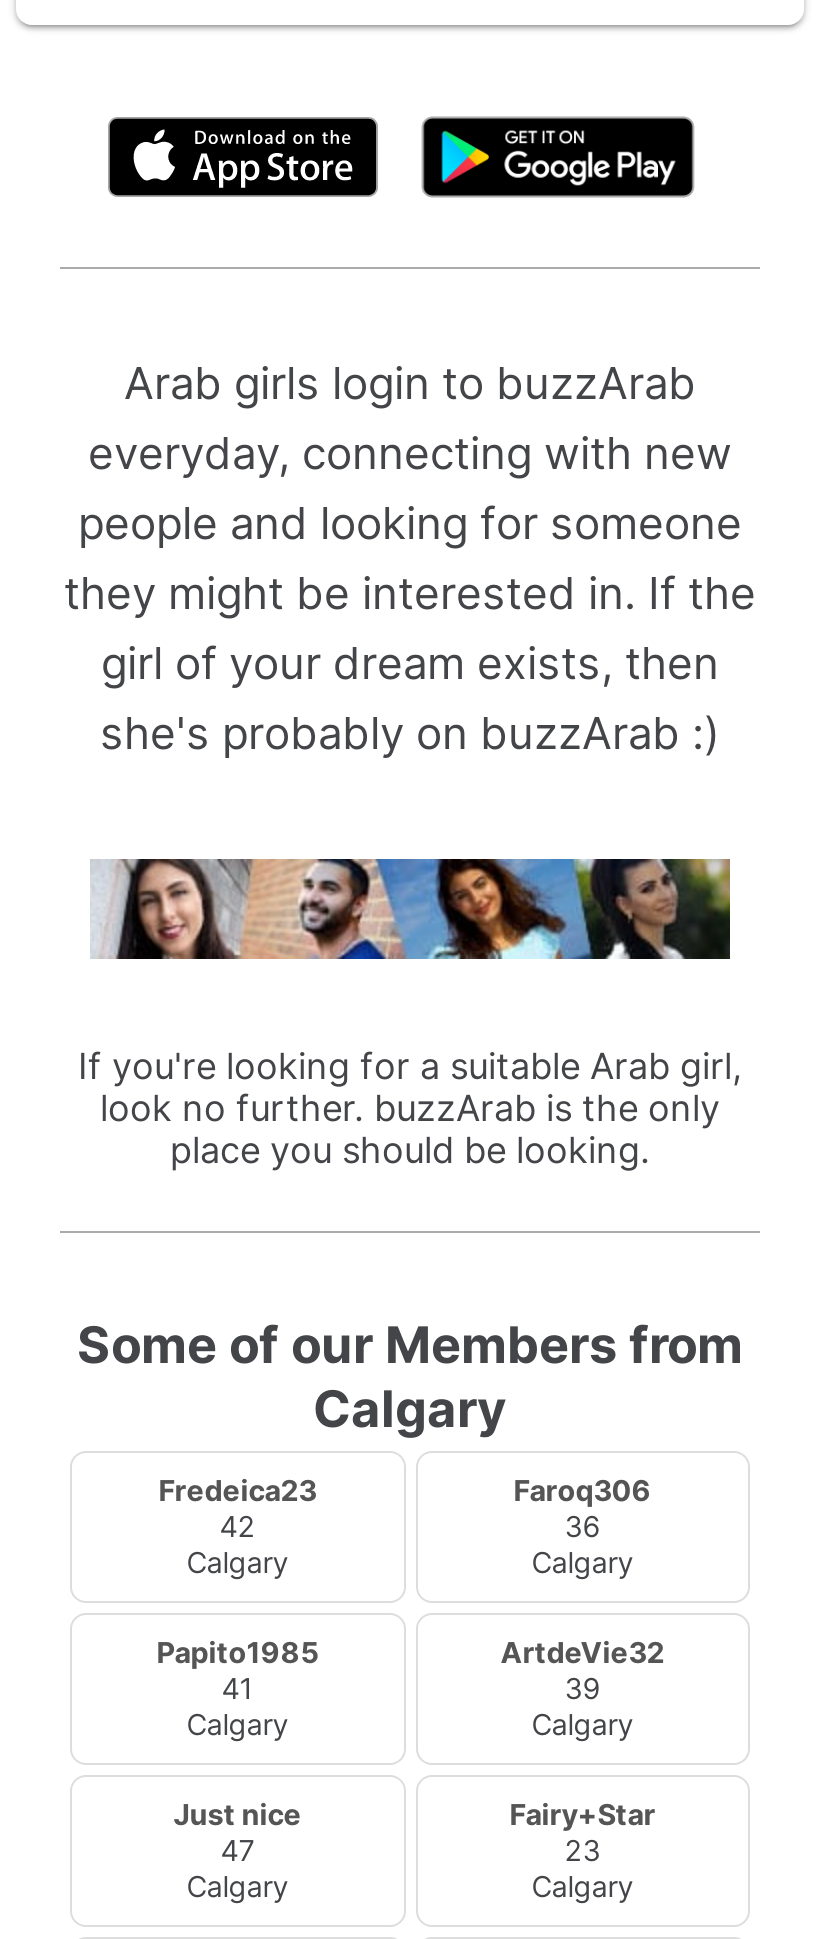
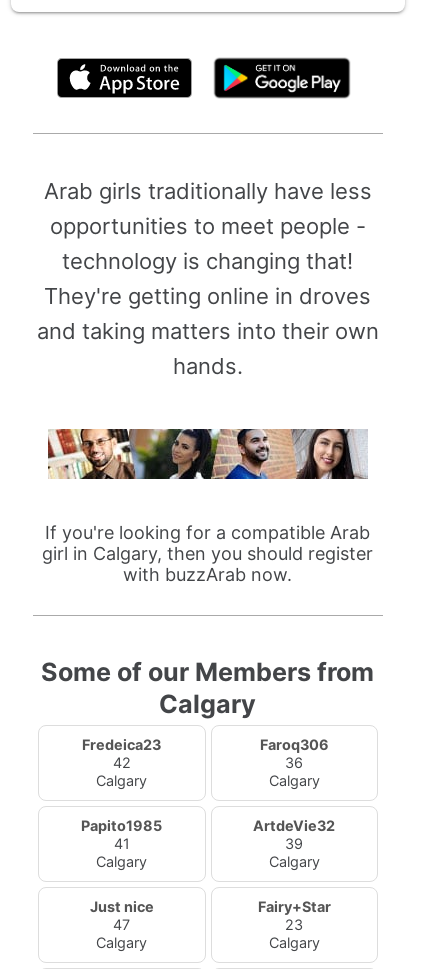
[64,357,756,759] Arab girls login to buzzArab | everyday, connecting with new | people and looking for someone | they might be interested in. If the | girl of your dream exists, then | she's probably on buzzArab :) -> [37,178,379,379] Arab girls traditionally have less | opportunities to meet people - | technology is changing that! | They're getting online in droves | and taking matters into their own | hands.
[90,857,732,961] [image] -> [47,428,368,480] [image]
[78,1045,742,1171] If you're looking for a suitable Arab girl, | look no further. buzzArab is the only | place you should be looking. -> [42,522,373,585] If you're looking for a compatible Arab | girl in Calgary, then you should register | with buzzArab now.

